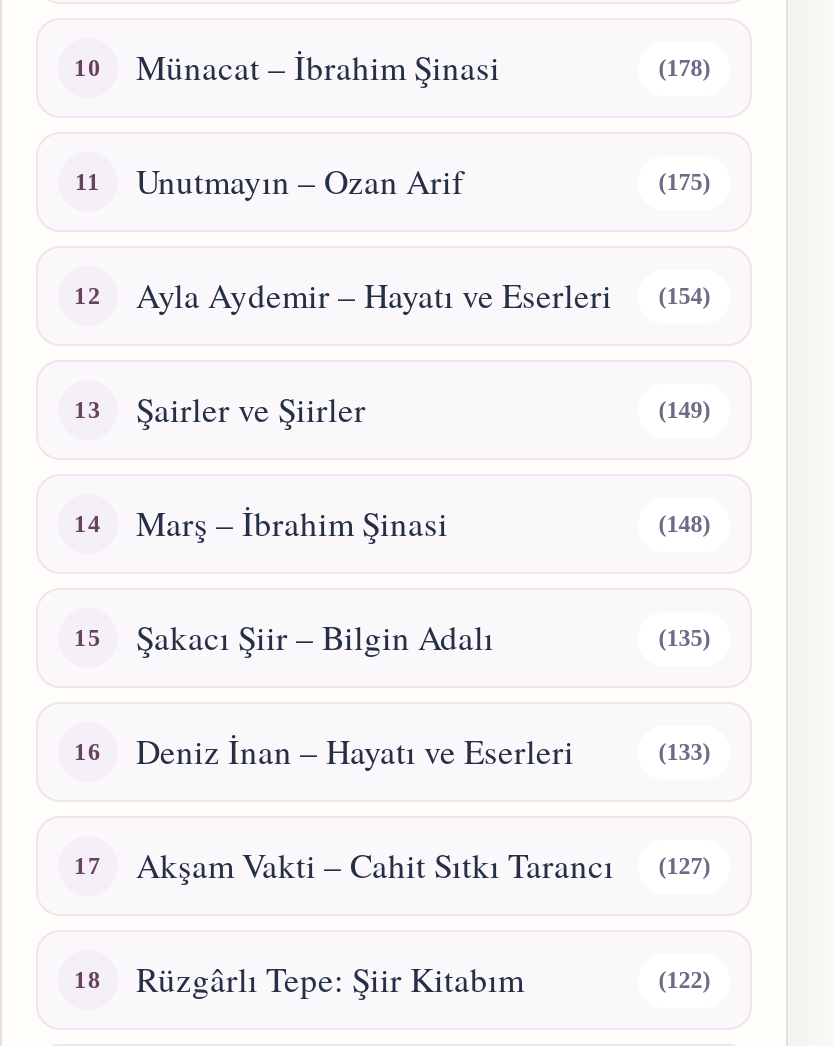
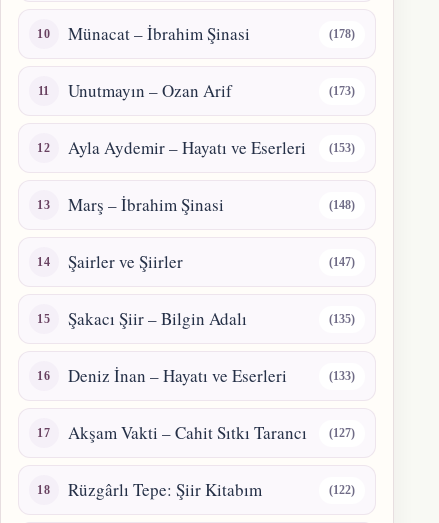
[658,168,710,196] (175) -> [329,84,355,98] (173)
[658,282,710,424] (154) | (149) -> [329,141,355,155] (153)
moved [136,387,366,433] -> [68,250,183,273]: Şairler ve Şiirler
moved [136,501,710,547] -> [68,193,355,216]: Marş – İbrahim Şinasi | (148)
none -> [329,255,355,269] (147)

